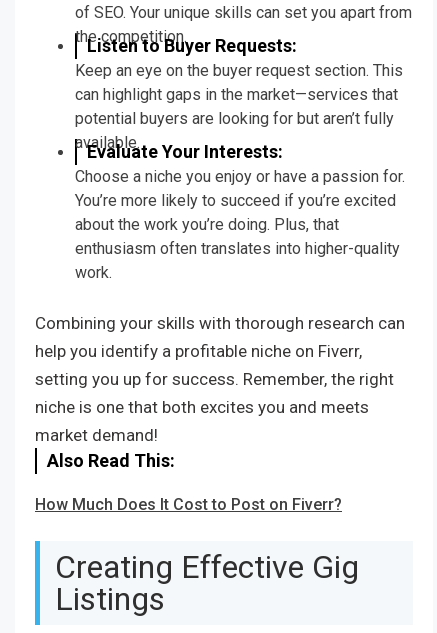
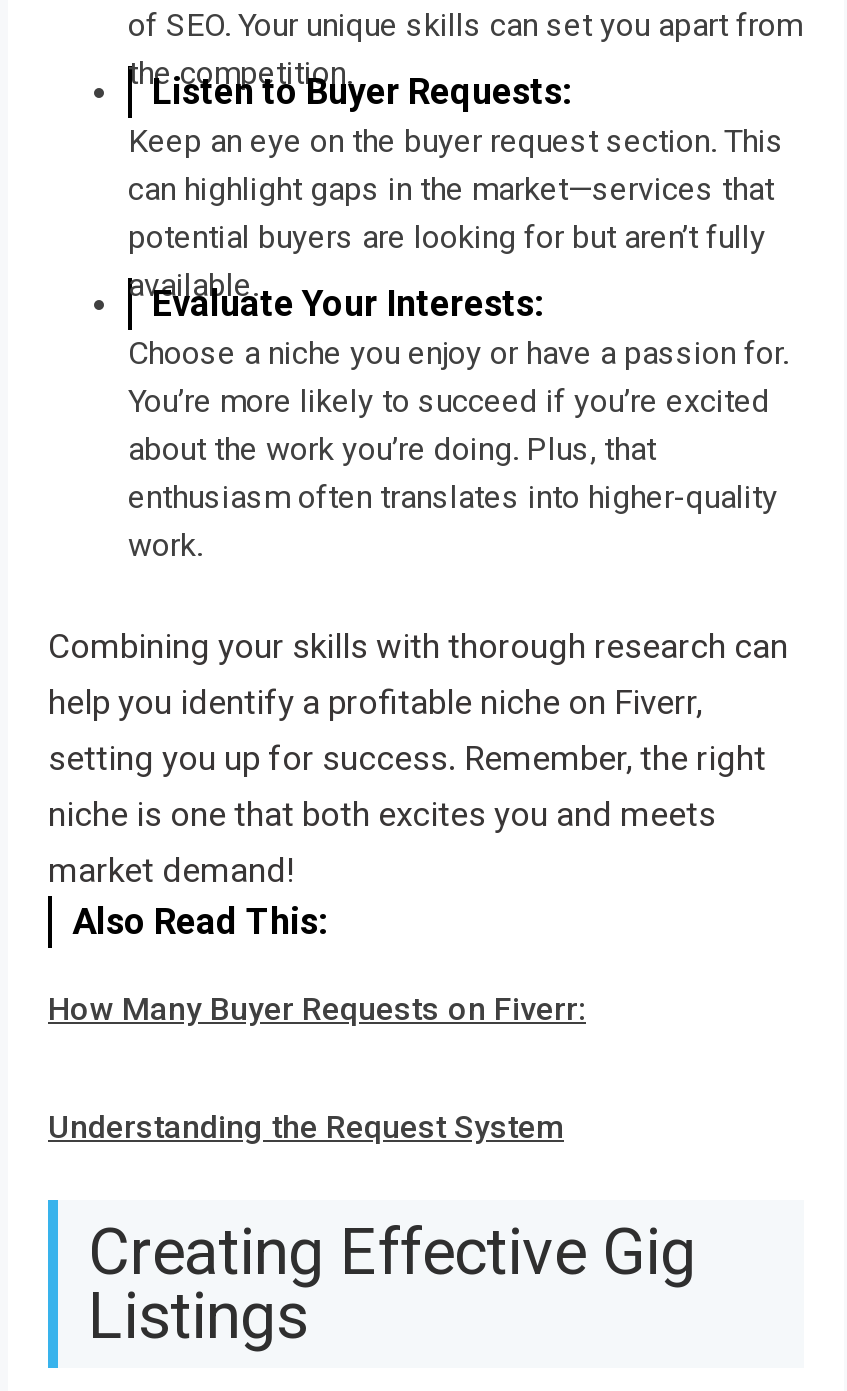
[35,495,342,514] How Much Does It Cost to Post on Fiverr? -> [48,990,586,1146] How Many Buyer Requests on Fiverr: | Understanding the Request System

